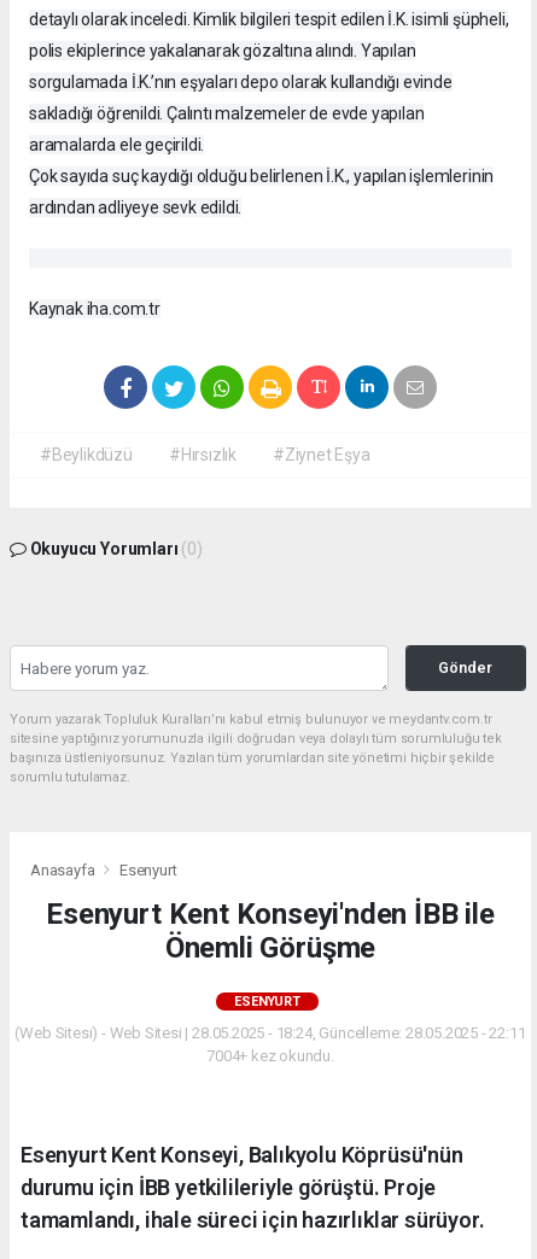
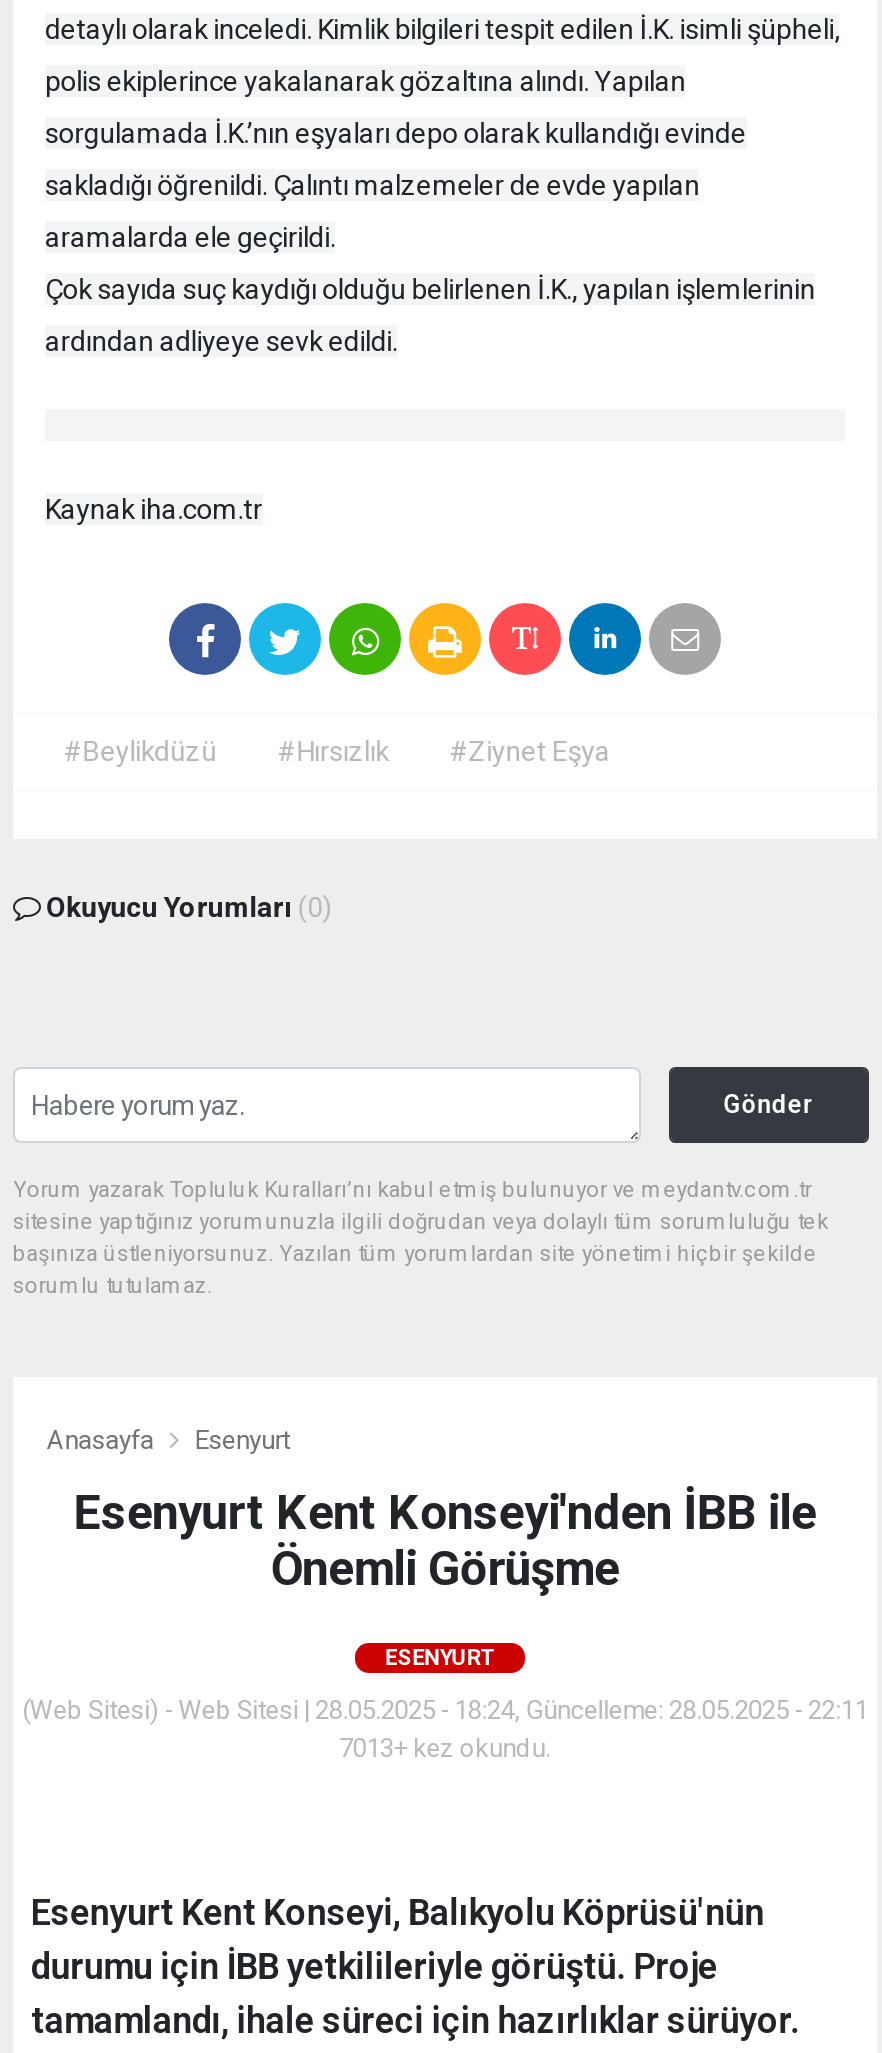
[206,1046,334,1064] 7004+ kez okundu. -> [339,1732,551,1762] 7013+ kez okundu.

